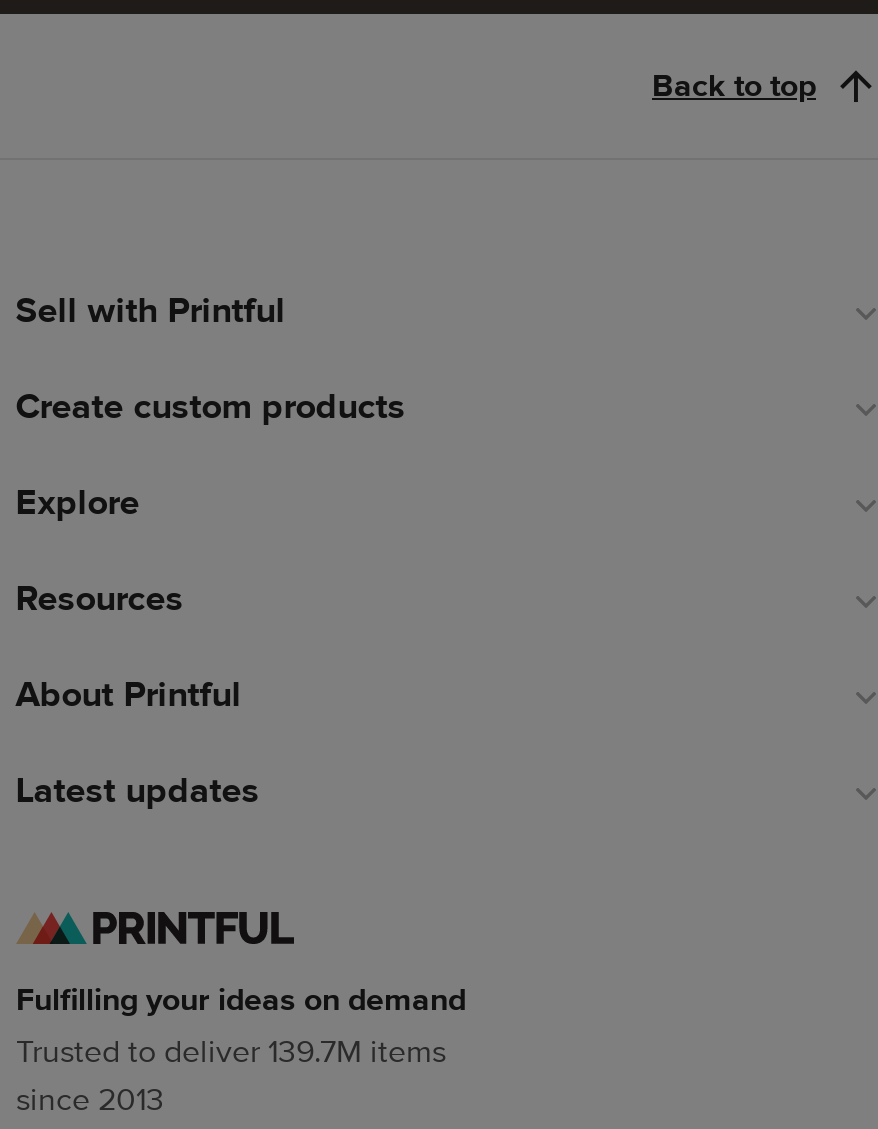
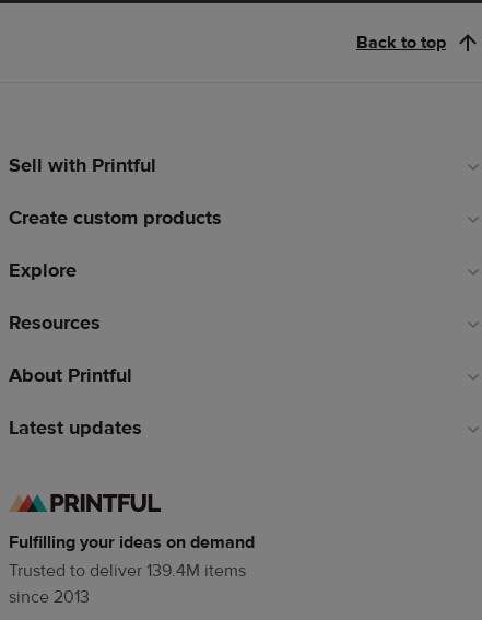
[16,1032,446,1072] Trusted to deliver 139.7M items -> [9,560,246,582] Trusted to deliver 139.4M items

